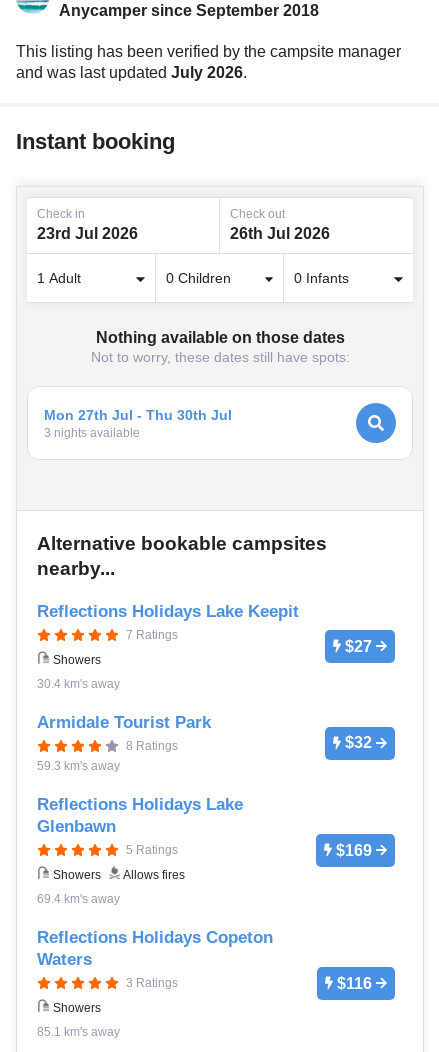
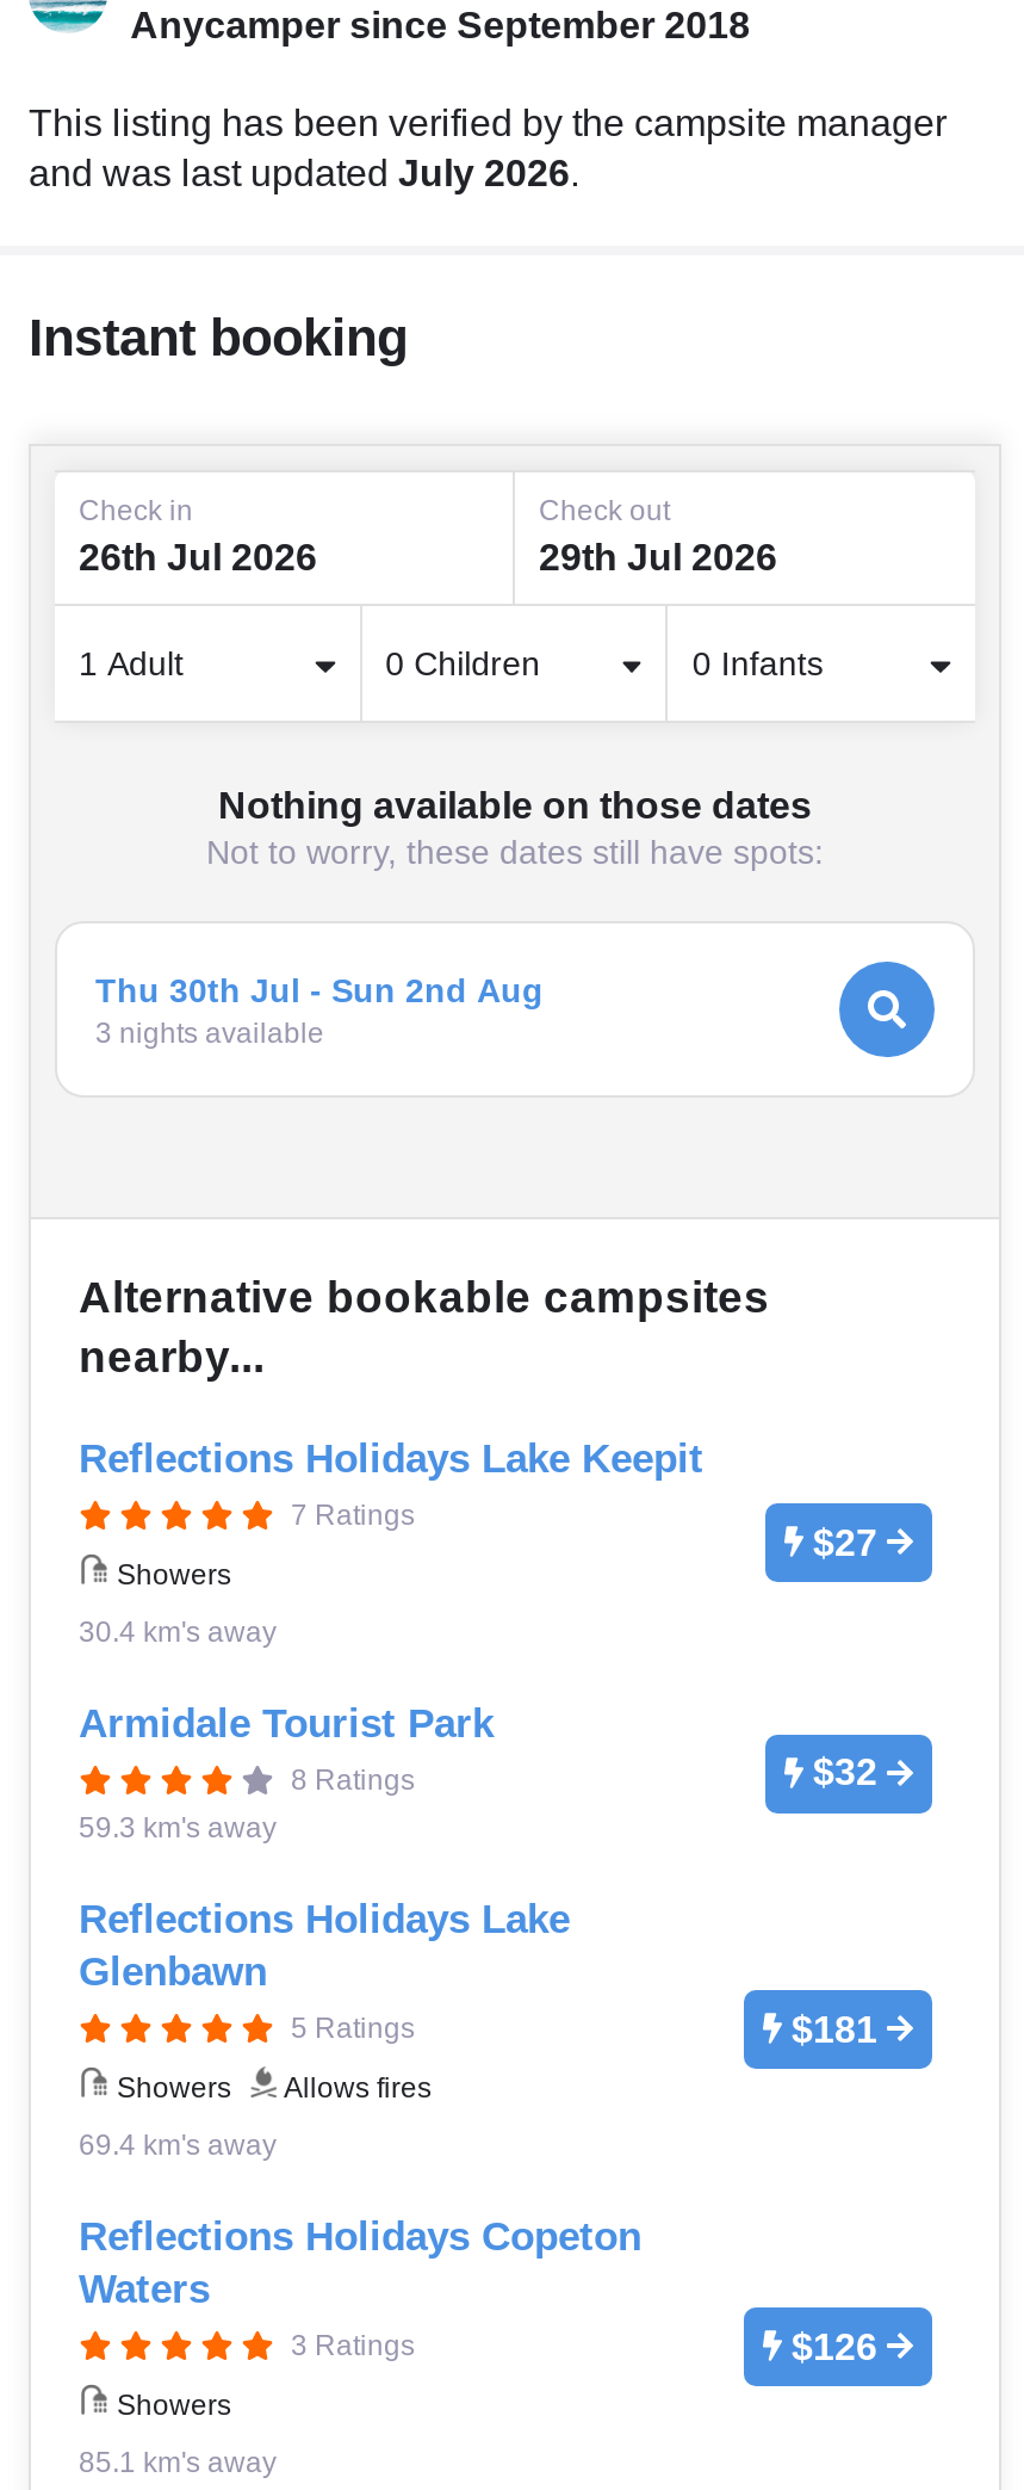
[37,225,138,242] 23rd Jul 2026 -> [79,537,317,577] 26th Jul 2026
[230,225,330,242] 26th Jul 2026 -> [539,537,777,577] 29th Jul 2026
[44,406,232,422] Mon 27th Jul - Thu 30th Jul -> [95,970,544,1008] Thu 30th Jul - Sun 2nd Aug
[336,841,372,858] $169 -> [792,2008,877,2049] $181
[337,974,372,991] $116 -> [792,2325,877,2366] $126

